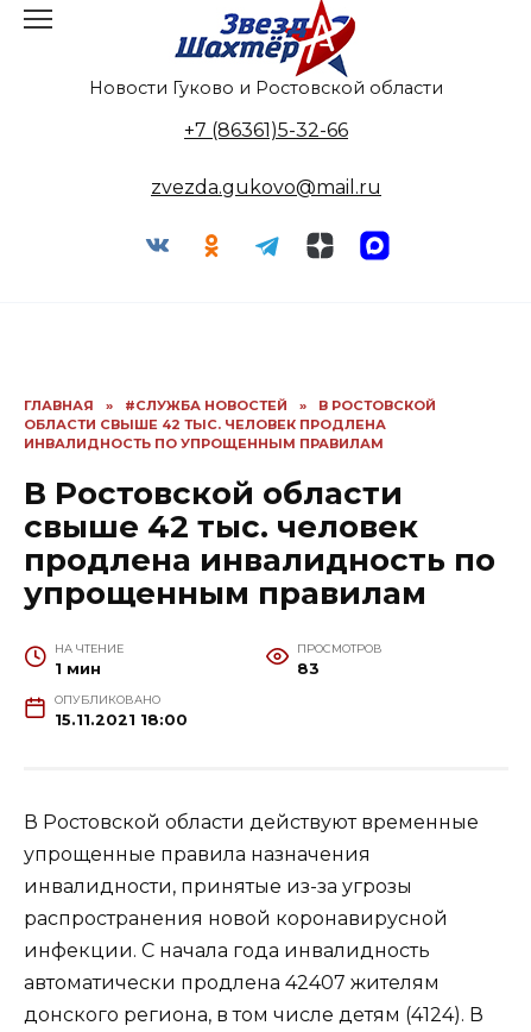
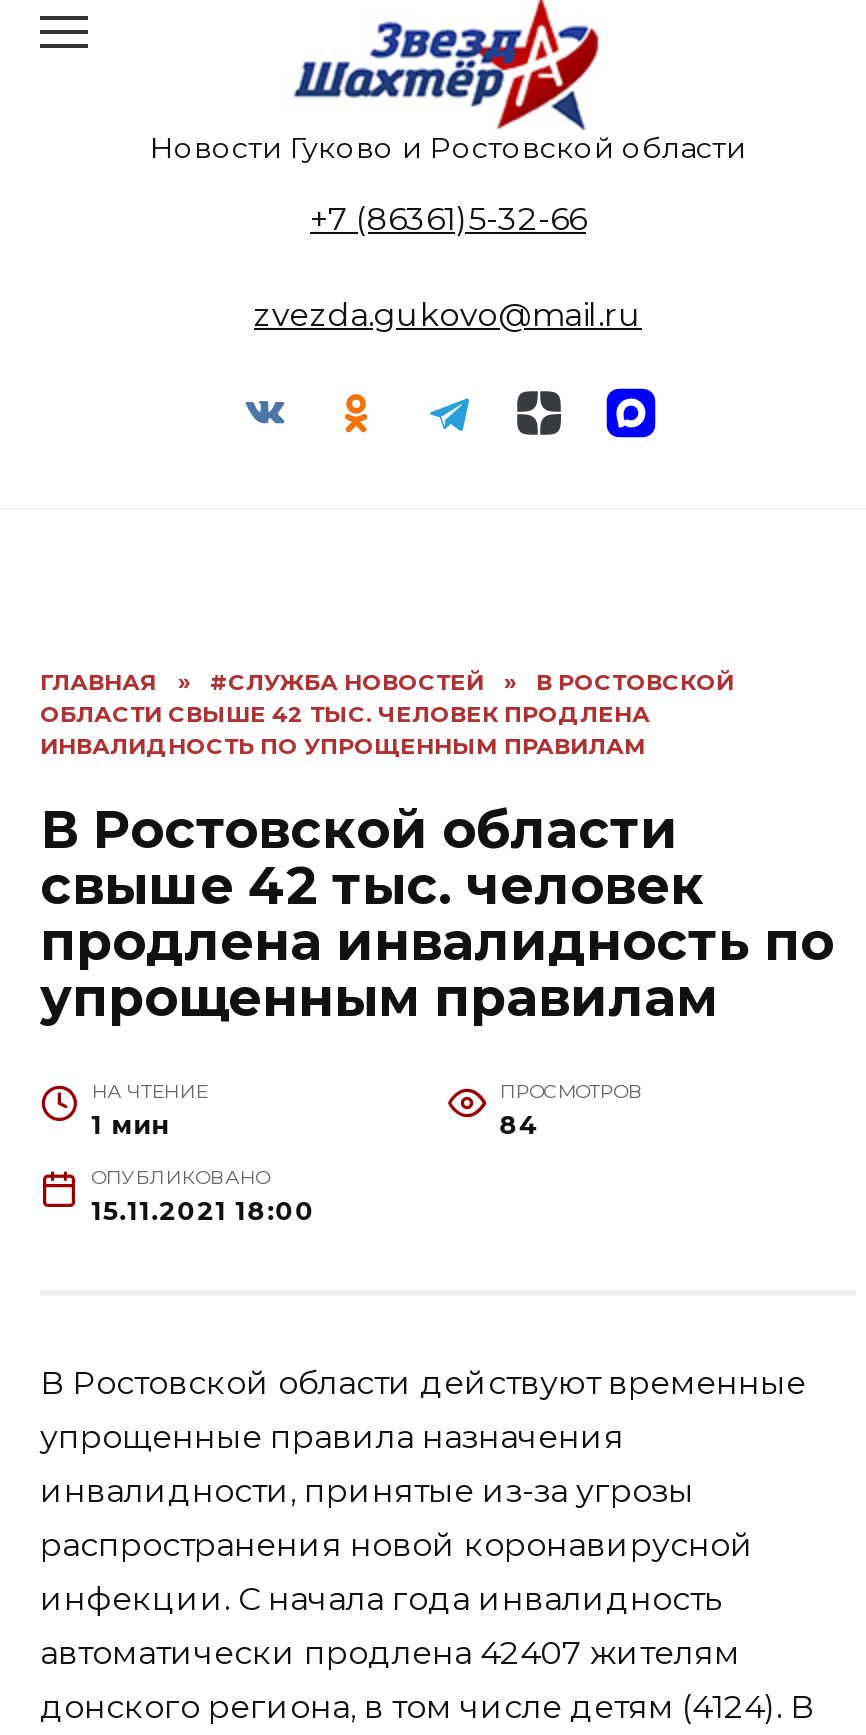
[297,660,319,678] 83 -> [499,1111,539,1141] 84

